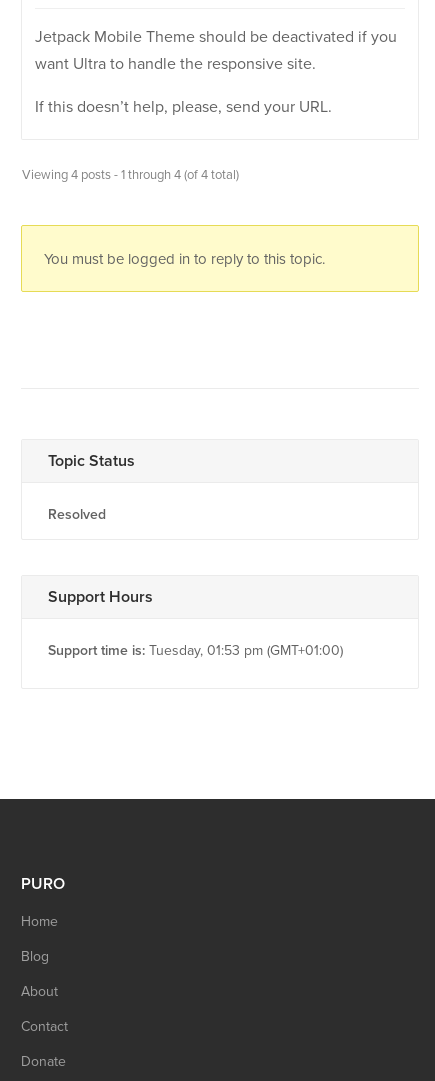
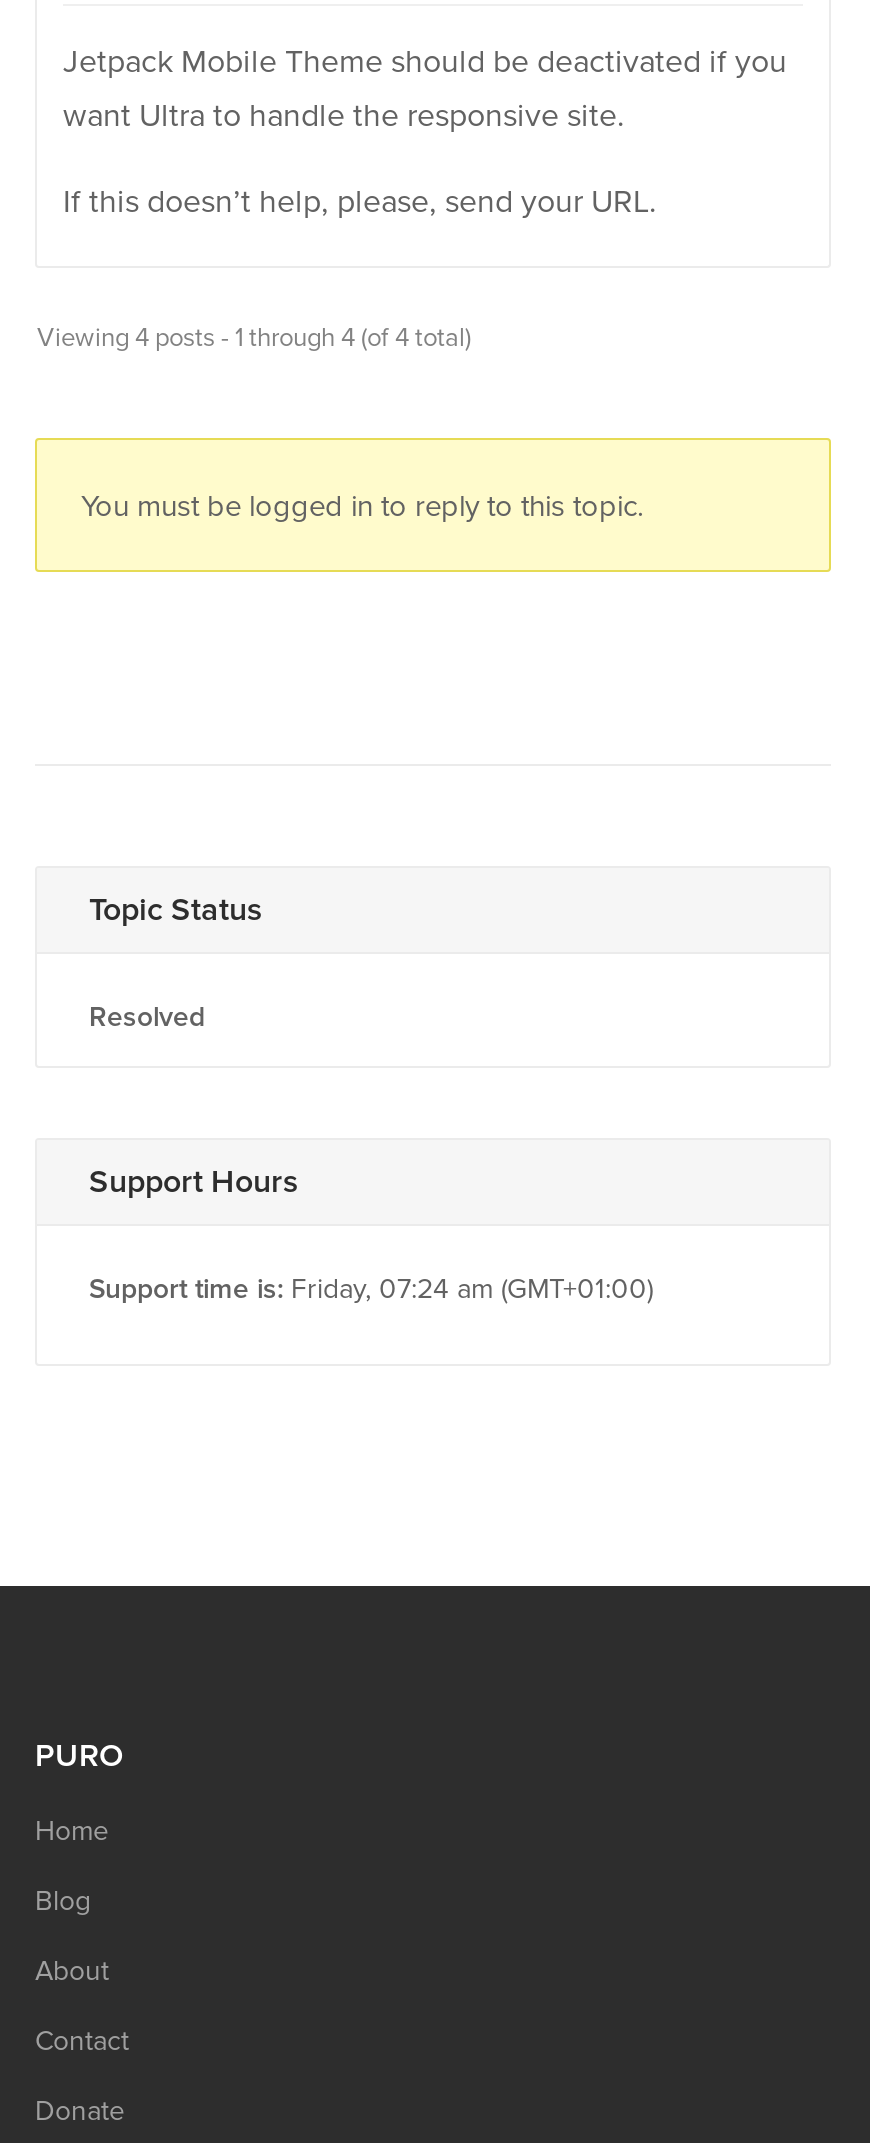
[48,641,343,658] Support time is: Tuesday, 01:53 pm (GMT+01:00) -> [89,1271,653,1305] Support time is: Friday, 07:24 am (GMT+01:00)

